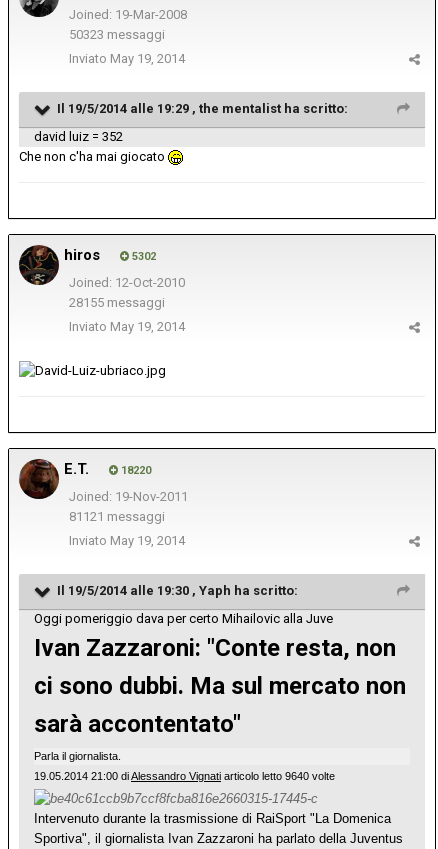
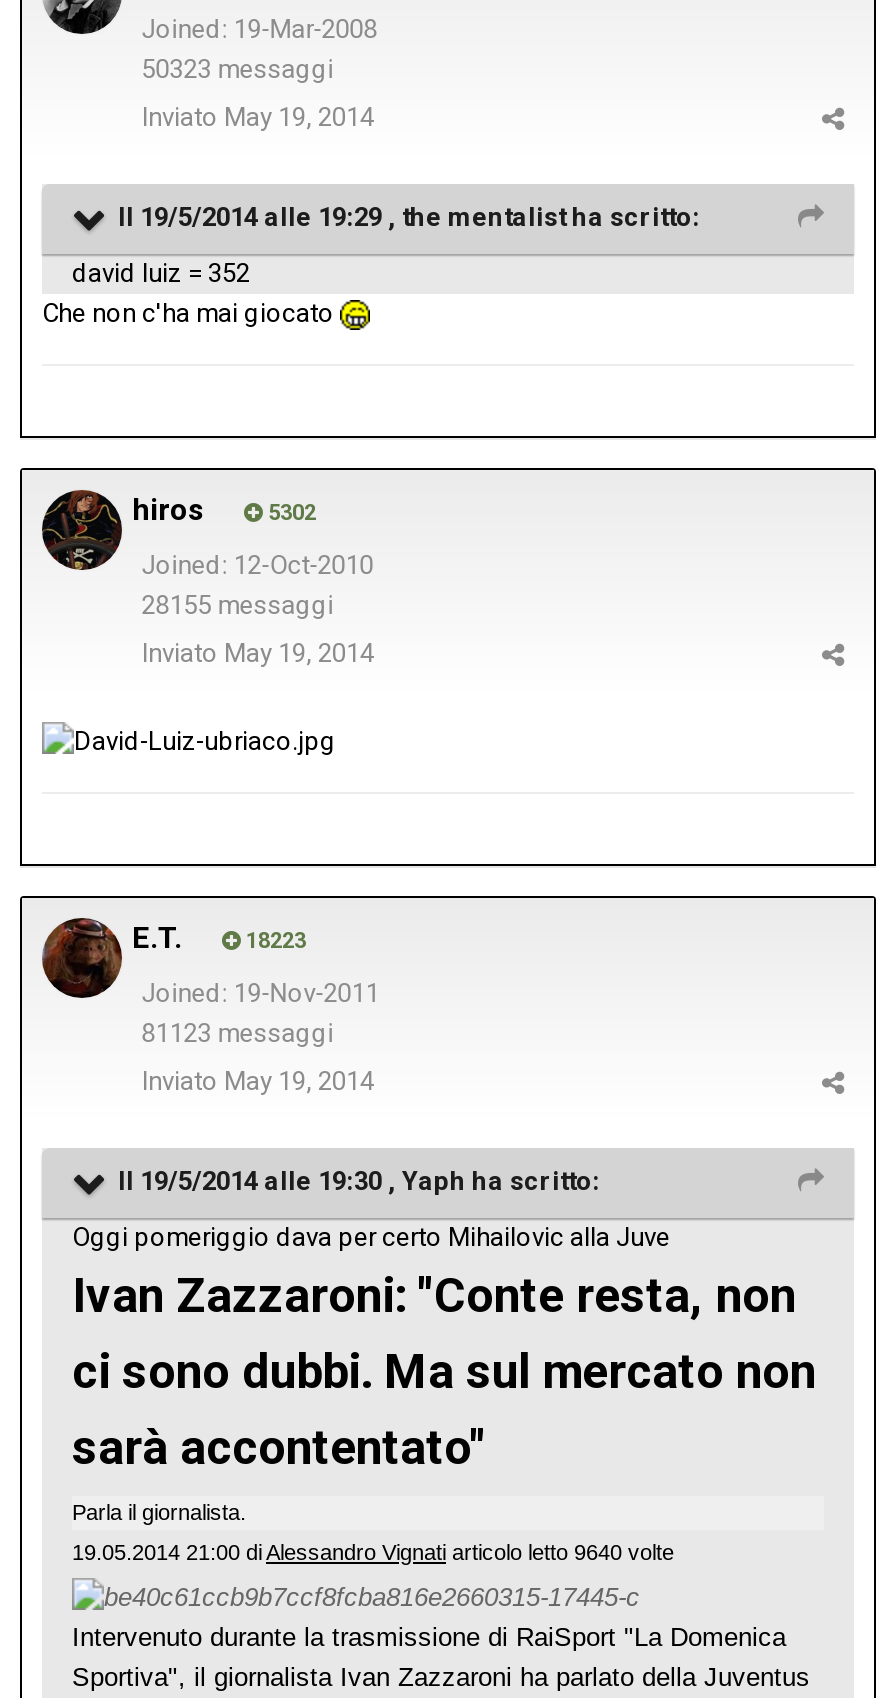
[118,464,151,477] 18220 -> [240,928,306,954] 18223
[69,509,165,524] 81121 messaggi -> [142,1019,334,1049] 81123 messaggi

